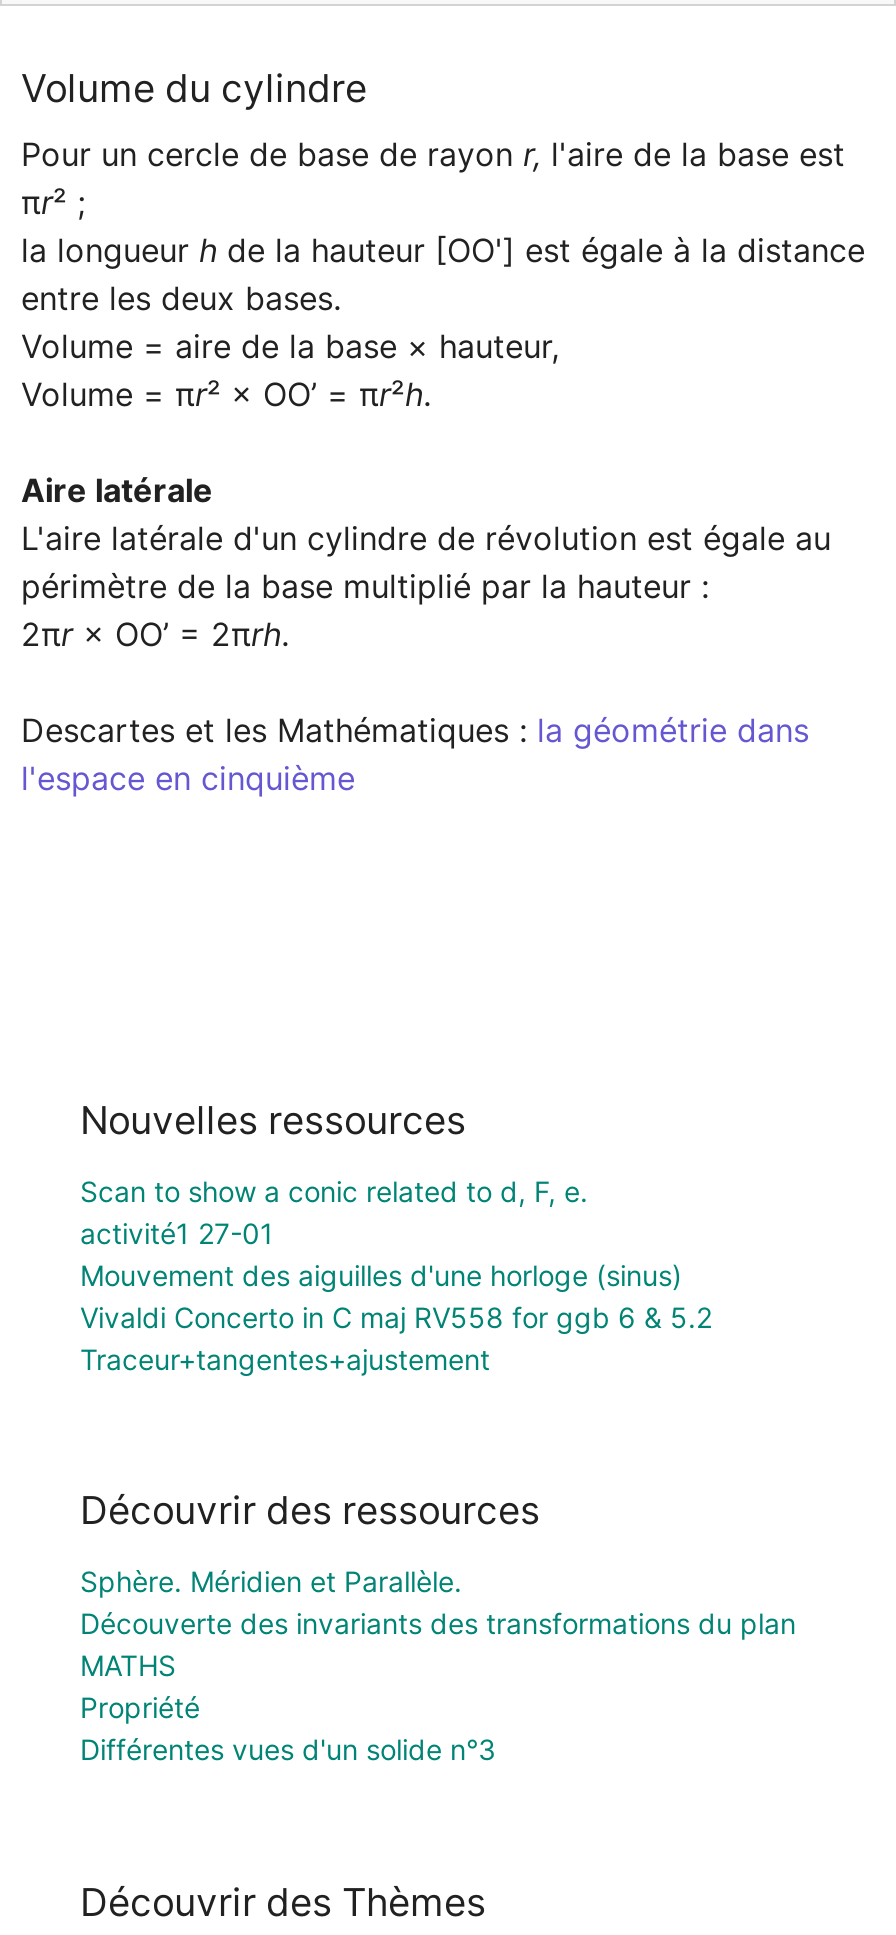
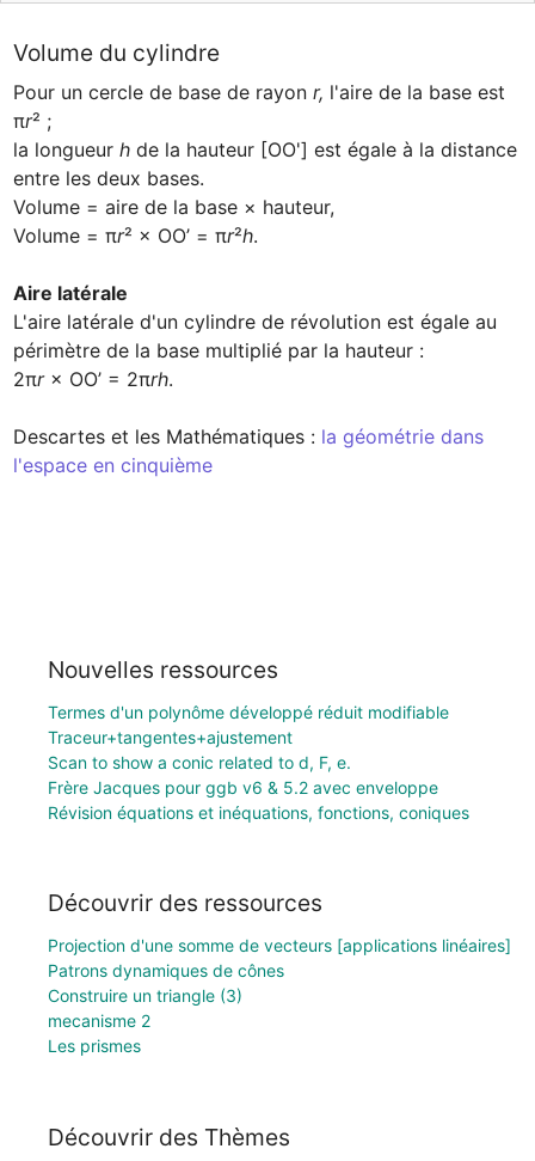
moved [80,1174,588,1208] -> [48,752,351,772]: Scan to show a conic related to d, F, e.
[80,1216,712,1334] activité1 27-01 | Mouvement des aiguilles d'une horloge (sinus) | Vivaldi Concerto in C maj RV558 for ggb 6 & 5.2 -> [48,702,449,722] Termes d'un polynôme développé réduit modifiable
moved [80,1342,490,1376] -> [48,727,293,747]: Traceur+tangentes+ajustement
none -> [48,777,469,822] Frère Jacques pour ggb v6 & 5.2 avec enveloppe | Révision équations et inéquations, fonctions, coniques
[80,1565,796,1767] Sphère. Méridien et Parallèle. | Découverte des invariants des transformations du plan | MATHS | Propriété | Différentes vues d'un solide n°3 -> [48,935,511,1056] Projection d'une somme de vecteurs [applications linéaires] | Patrons dynamiques de cônes | Construire un triangle (3) | mecanisme 2 | Les prismes

